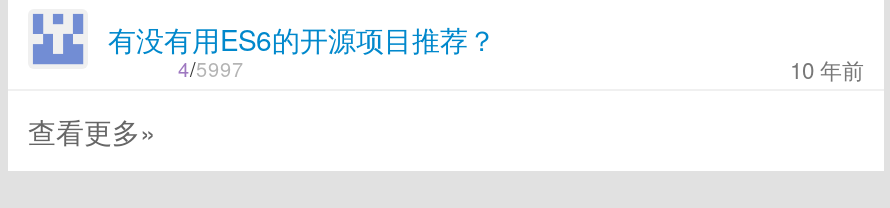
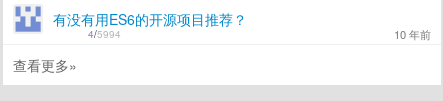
[178,55,244,83] 4 /5997 -> [88,27,121,41] 4 /5994

